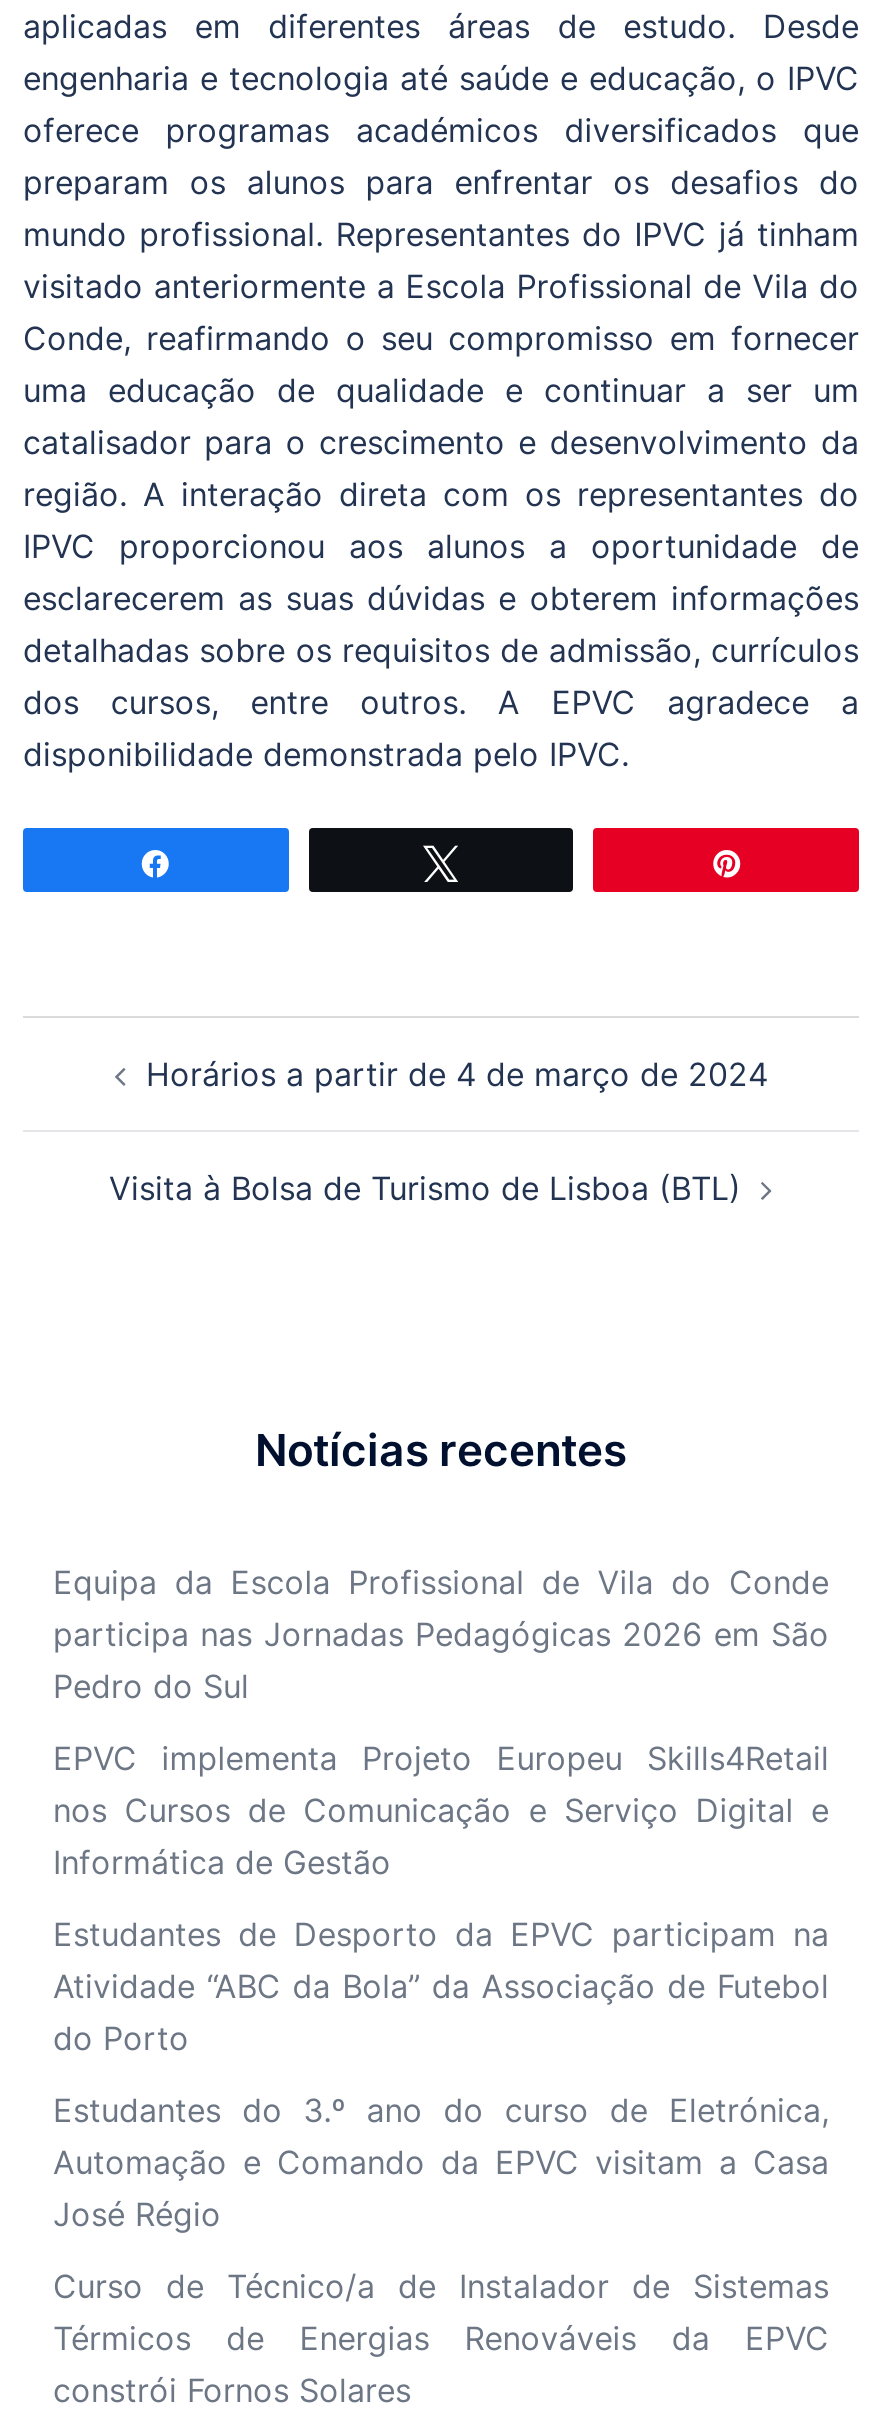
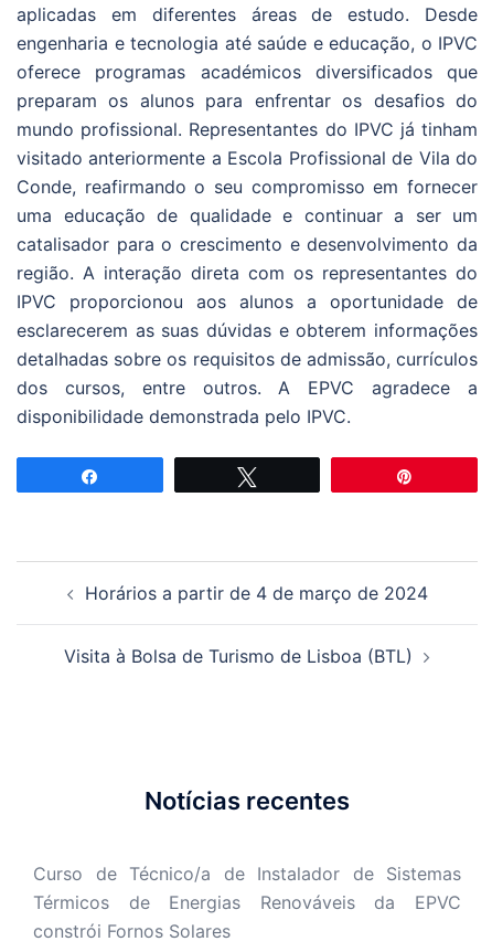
[53,1562,829,2234] Equipa da Escola Profissional de Vila do Conde | participa nas Jornadas Pedagógicas 2026 em São | Pedro do Sul | EPVC implementa Projeto Europeu Skills4Retail | nos Cursos de Comunicação e Serviço Digital e | Informática de Gestão | Estudantes de Desporto da EPVC participam na | Atividade “ABC da Bola” da Associação de Futebol | do Porto | Estudantes do 3.º ano do curso de Eletrónica, | Automação e Comando da EPVC visitam a Casa | José Régio -> none

